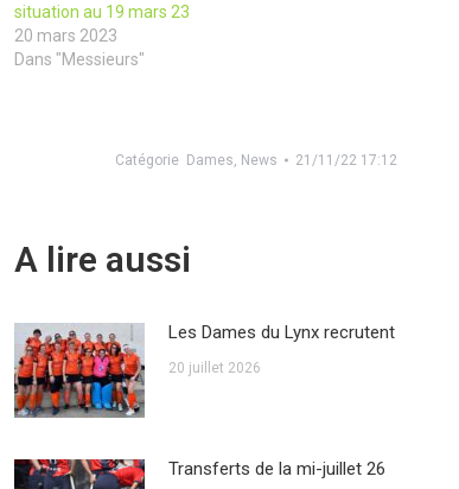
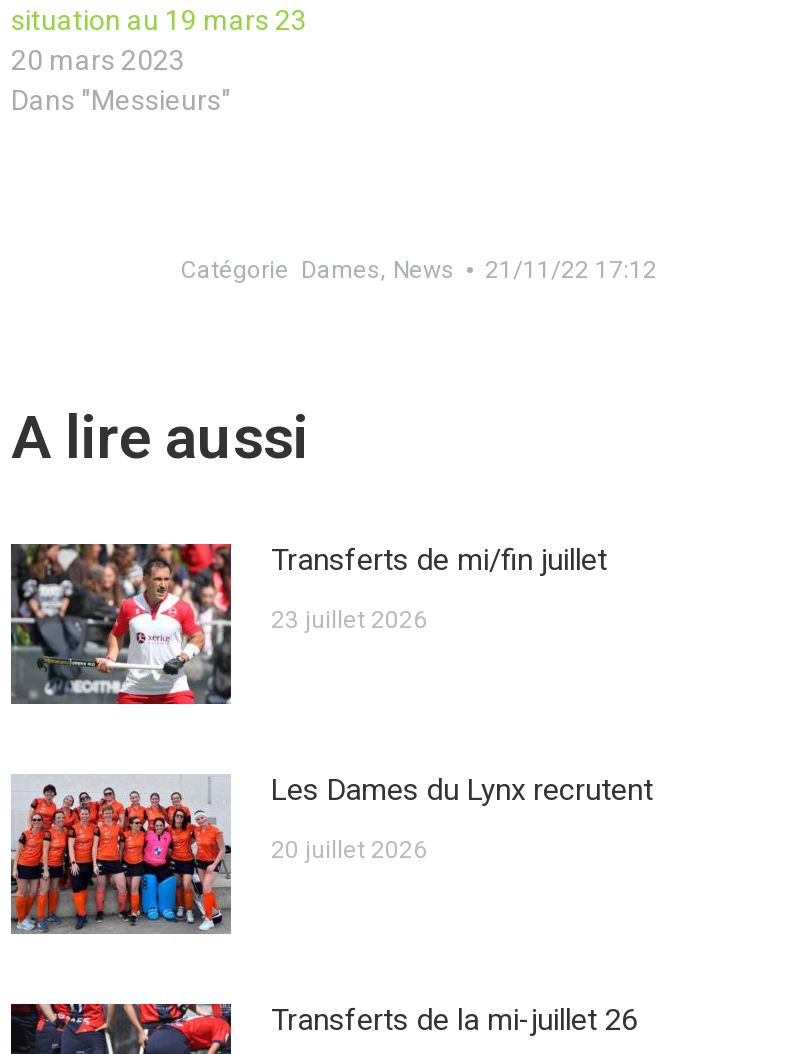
none -> [9,542,607,706] [image] | Transferts de mi/fin juillet | 23 juillet 2026

